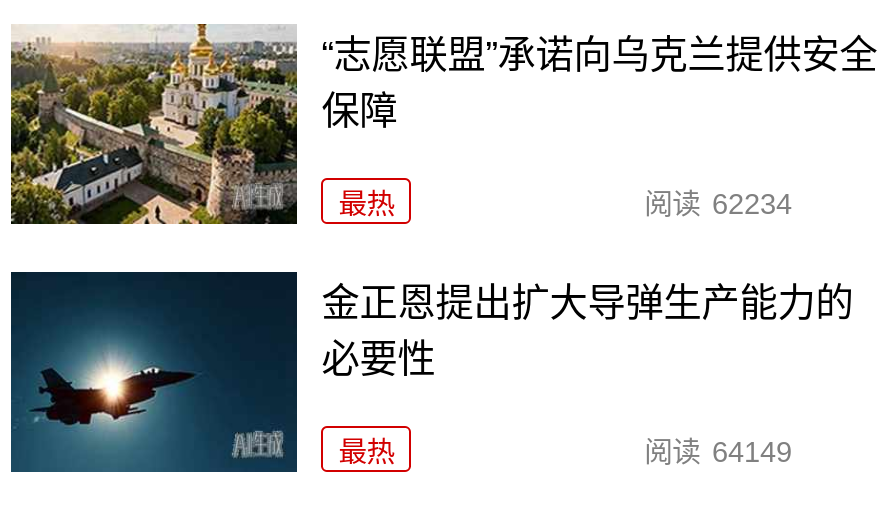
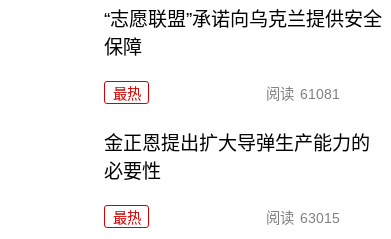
[9,22,299,226] [image] -> none
[644,188,792,220] 阅读 62234 -> [266,86,339,102] 阅读 61081
[9,270,299,474] [image] -> none
[644,436,792,468] 阅读 64149 -> [266,210,339,226] 阅读 63015

